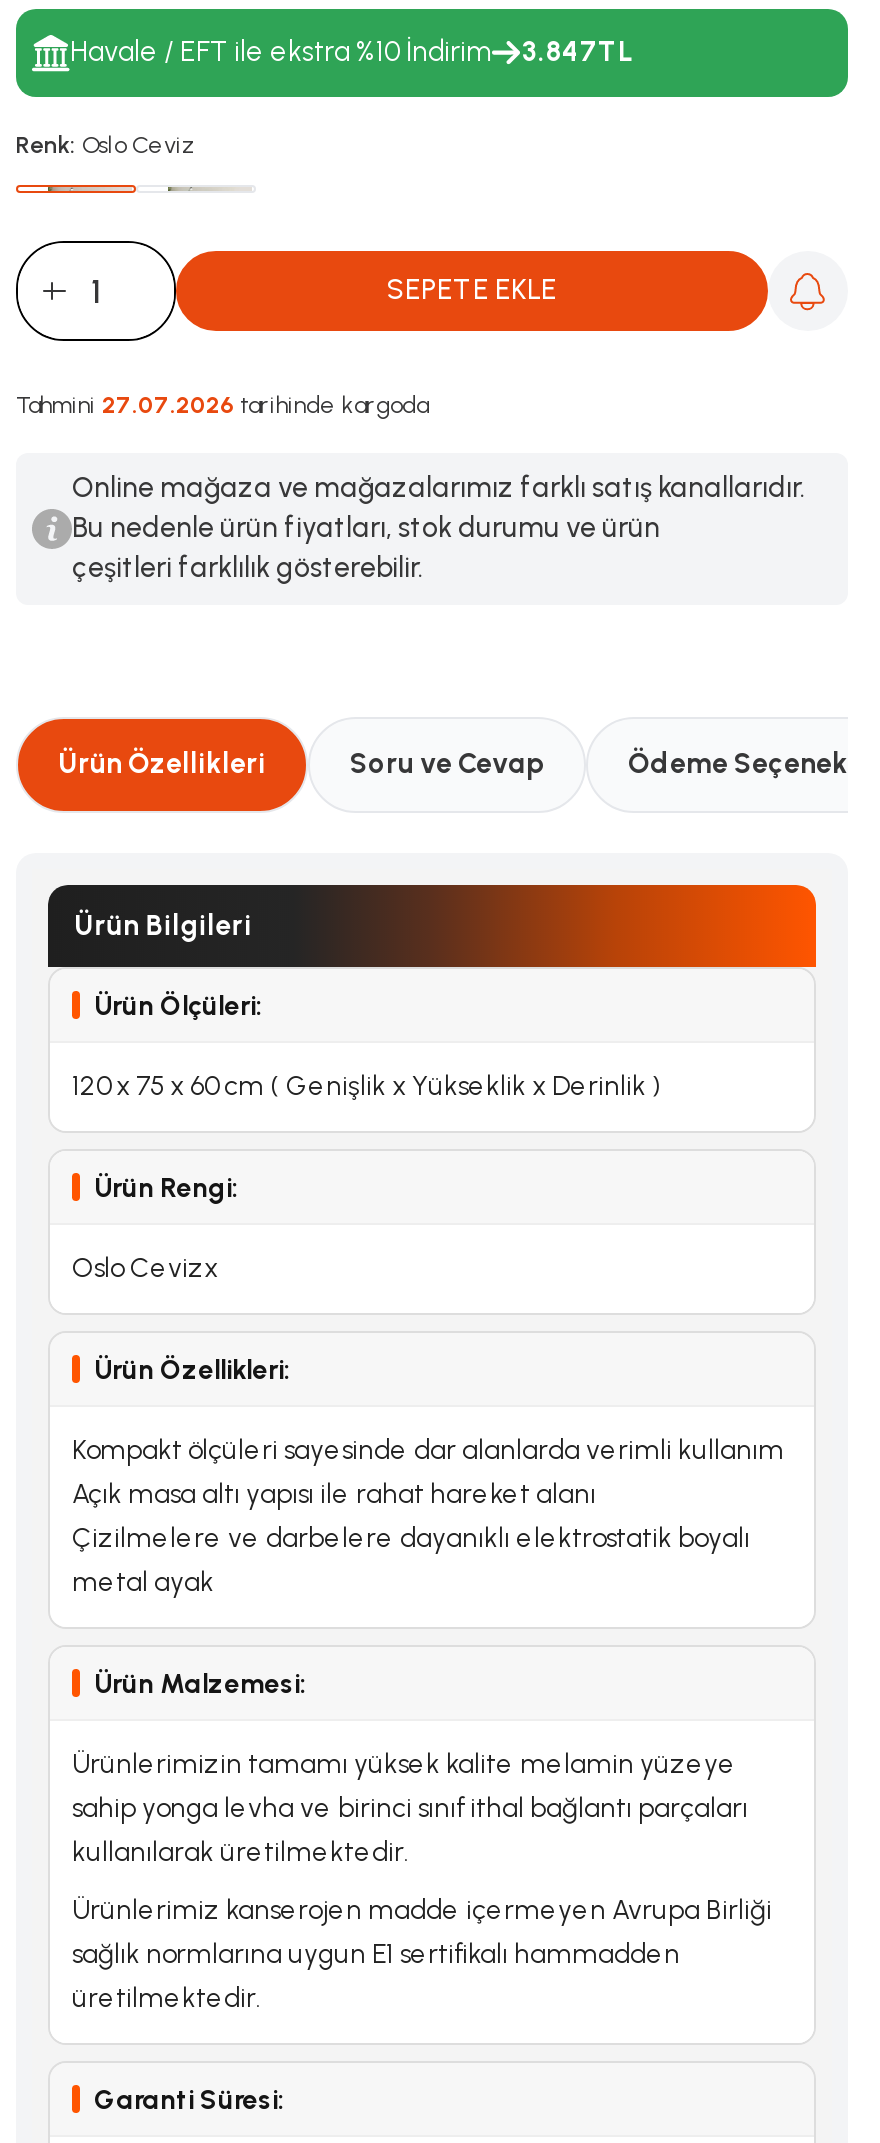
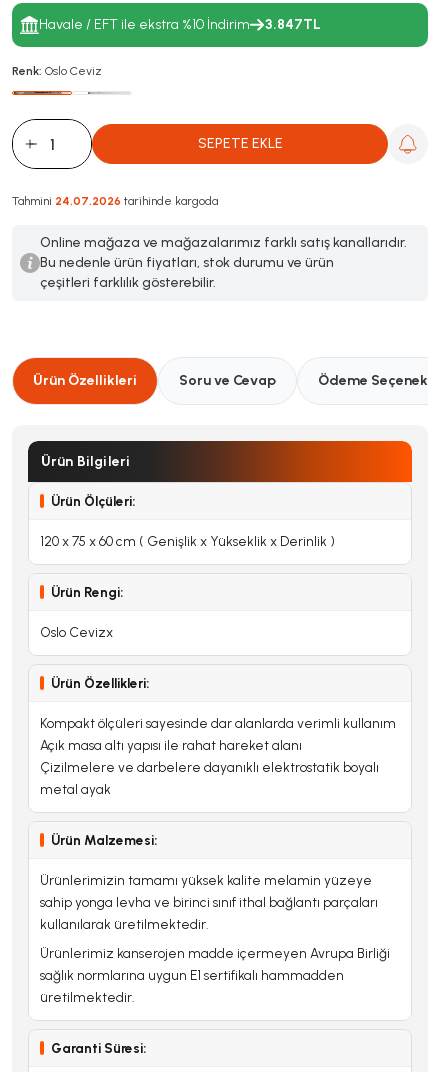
[16,391,428,419] Tahmini 27.07.2026 tarihinde kargoda -> [12,194,218,208] Tahmini 24.07.2026 tarihinde kargoda

